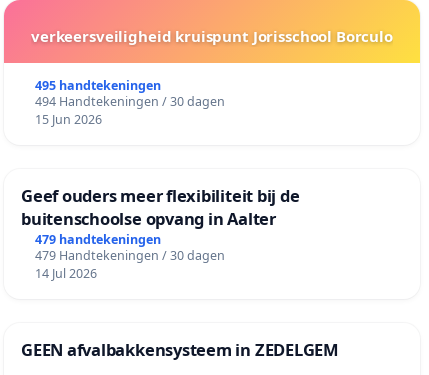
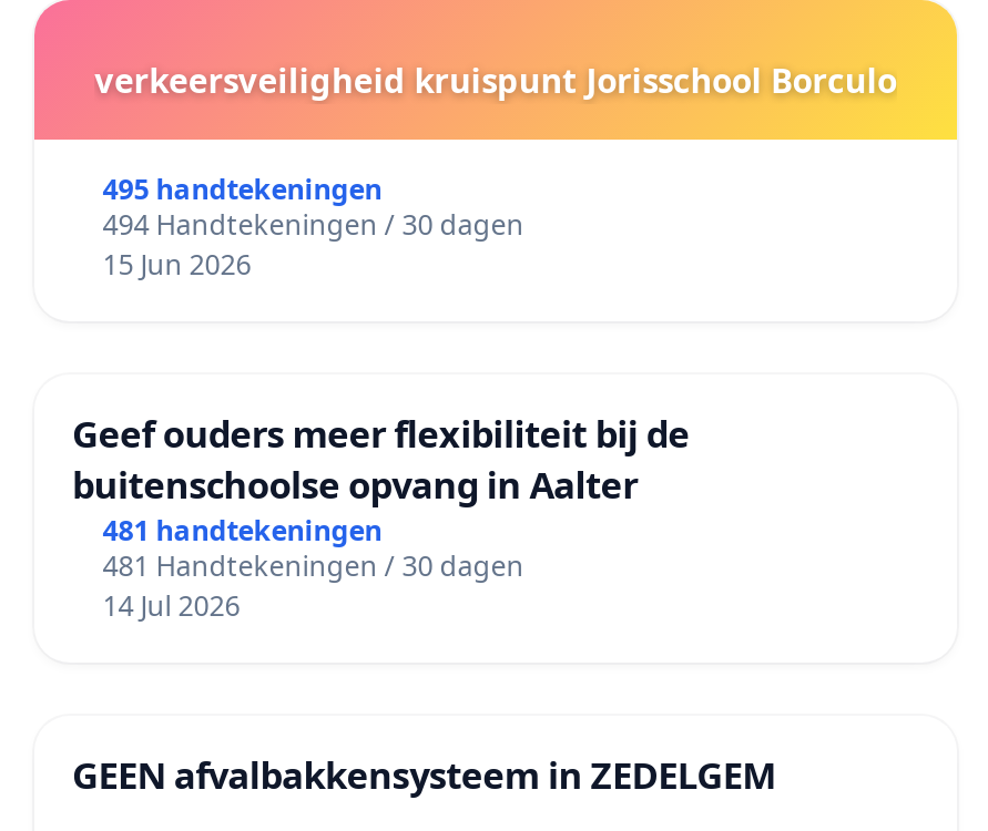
[35,231,161,248] 479 handtekeningen -> [103,511,382,549] 481 handtekeningen
[35,247,225,264] 479 Handtekeningen / 30 dagen -> [103,547,524,585] 481 Handtekeningen / 30 dagen

